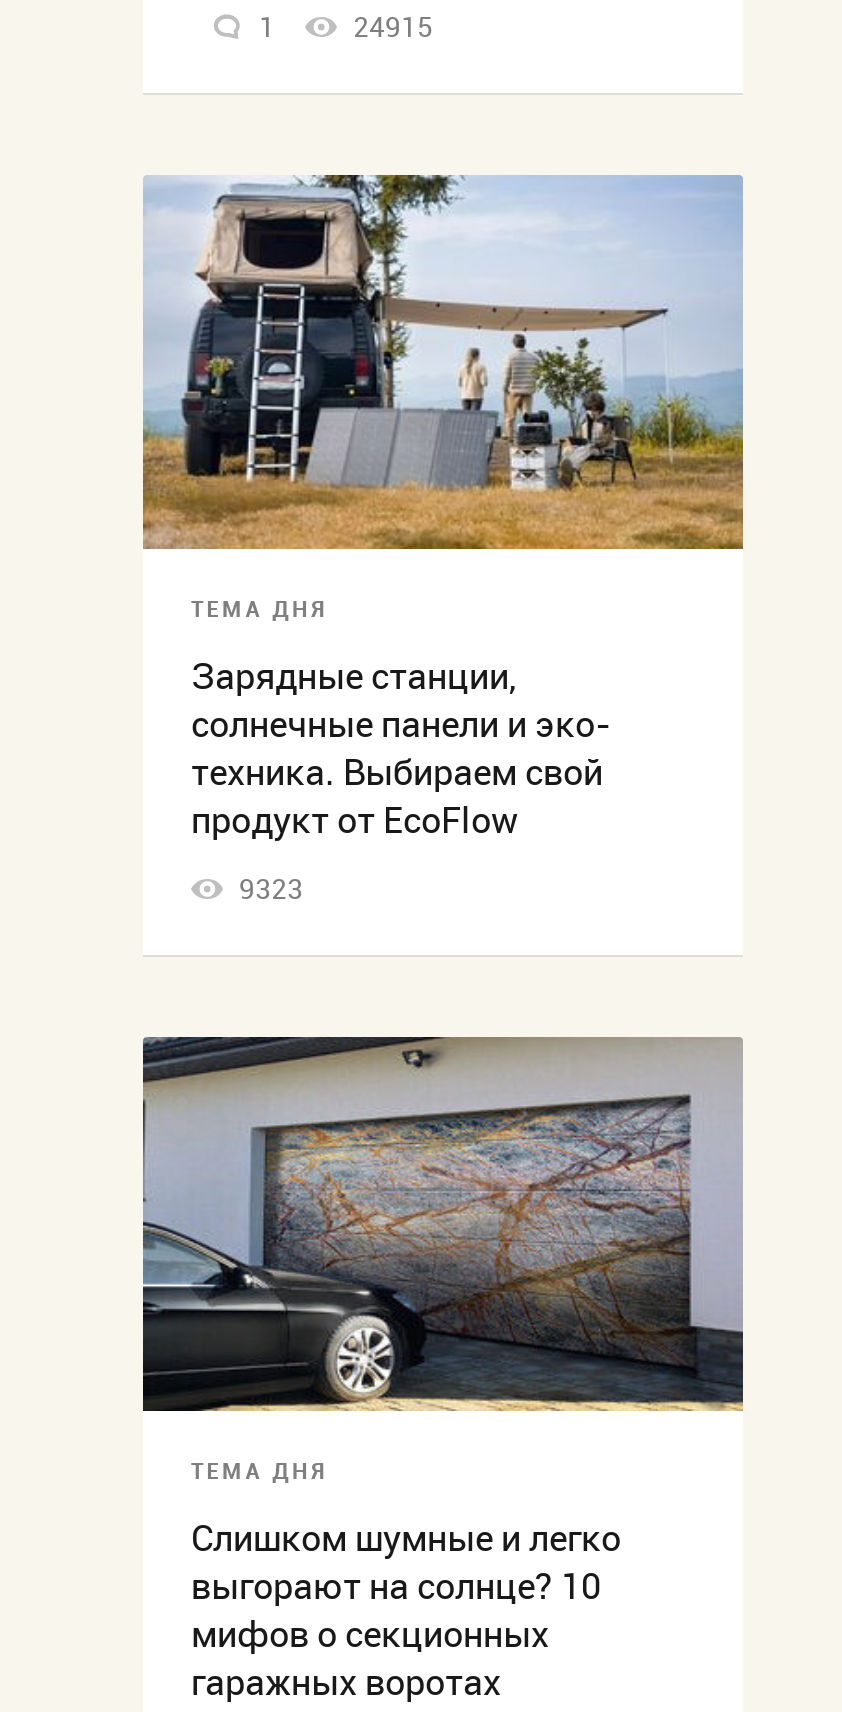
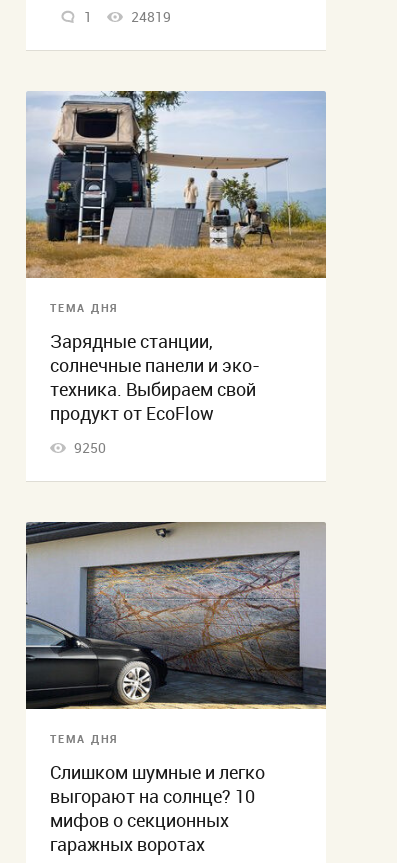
[353,11,433,43] 24915 -> [131,9,171,25] 24819
[239,873,303,905] 9323 -> [74,440,106,456] 9250

